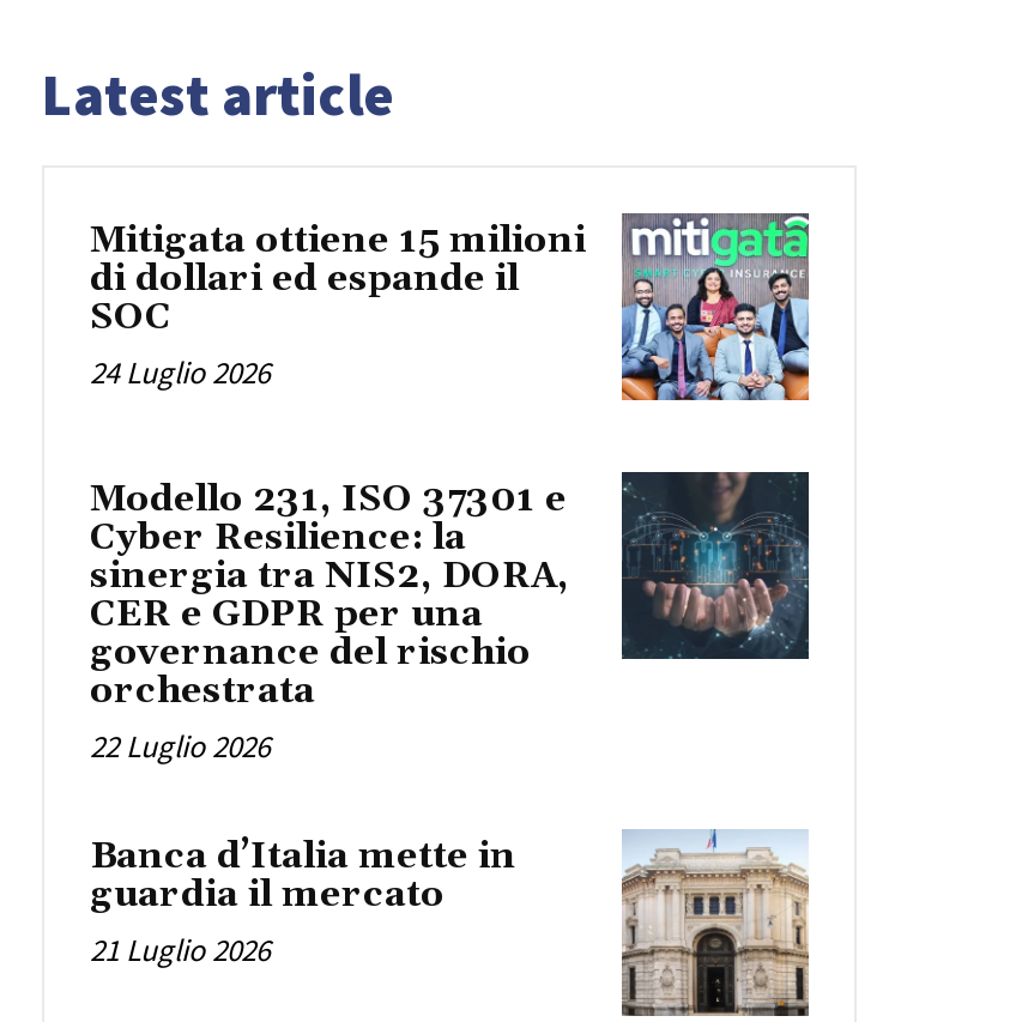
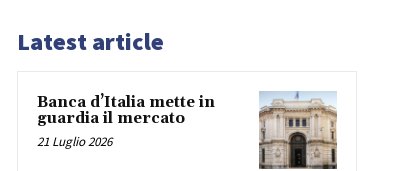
[90,211,811,766] [image] | Mitigata ottiene 15 milioni | di dollari ed espande il | SOC | 24 Luglio 2026 | Modello 231, ISO 37301 e | Cyber Resilience: la | sinergia tra NIS2, DORA, | CER e GDPR per una | governance del rischio | orchestrata | 22 Luglio 2026 -> none
[619,470,811,661] [image] -> none

